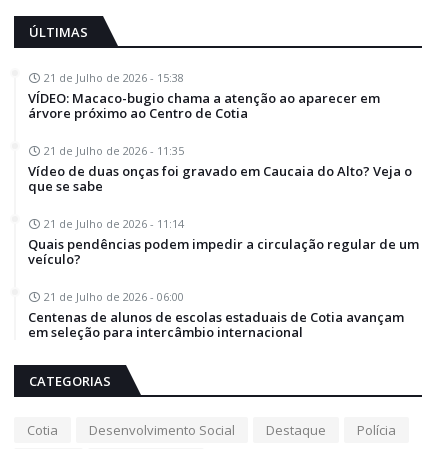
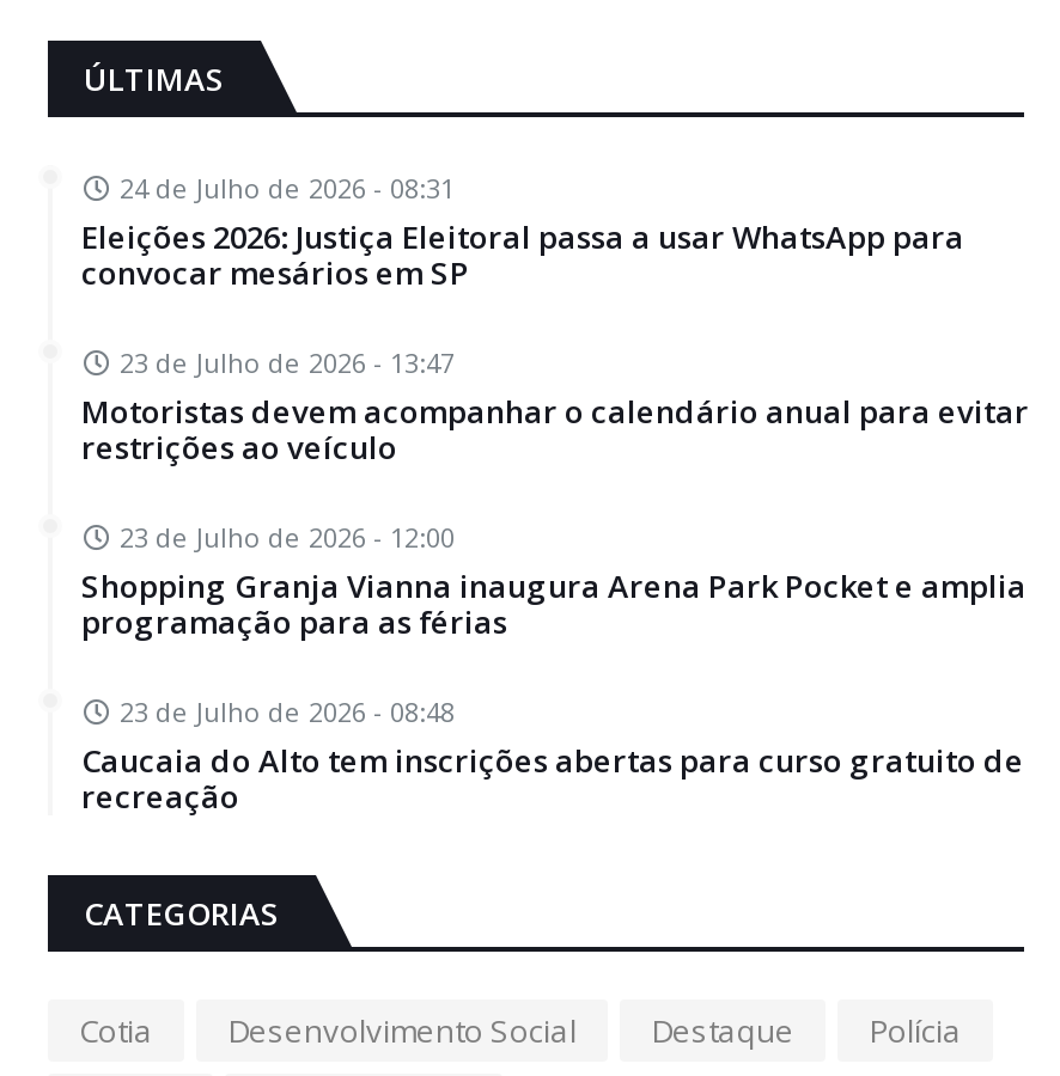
[28,70,380,122] 21 de Julho de 2026 - 15:38 | VÍDEO: Macaco-bugio chama a atenção ao aparecer em | árvore próximo ao Centro de Cotia -> [81,169,964,293] 24 de Julho de 2026 - 08:31 | Eleições 2026: Justiça Eleitoral passa a usar WhatsApp para | convocar mesários em SP
[28,143,412,195] 21 de Julho de 2026 - 11:35 | Vídeo de duas onças foi gravado em Caucaia do Alto? Veja o | que se sabe -> [81,343,1029,468] 23 de Julho de 2026 - 13:47 | Motoristas devem acompanhar o calendário anual para evitar | restrições ao veículo
[28,216,419,268] 21 de Julho de 2026 - 11:14 | Quais pendências podem impedir a circulação regular de um | veículo? -> [81,518,1027,642] 23 de Julho de 2026 - 12:00 | Shopping Granja Vianna inaugura Arena Park Pocket e amplia | programação para as férias
[28,289,404,341] 21 de Julho de 2026 - 06:00 | Centenas de alunos de escolas estaduais de Cotia avançam | em seleção para intercâmbio internacional -> [81,692,1024,817] 23 de Julho de 2026 - 08:48 | Caucaia do Alto tem inscrições abertas para curso gratuito de | recreação

